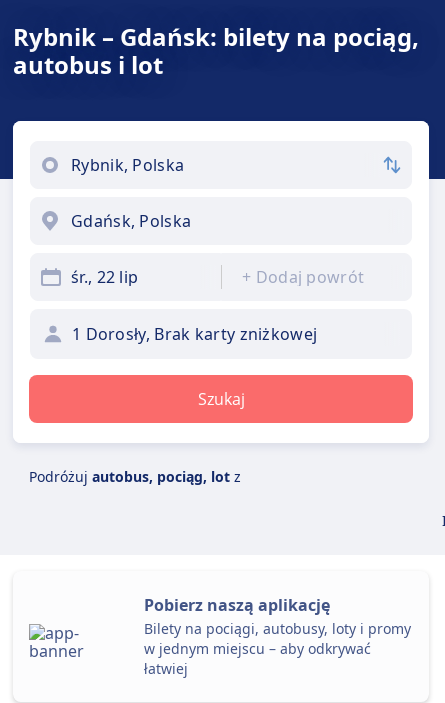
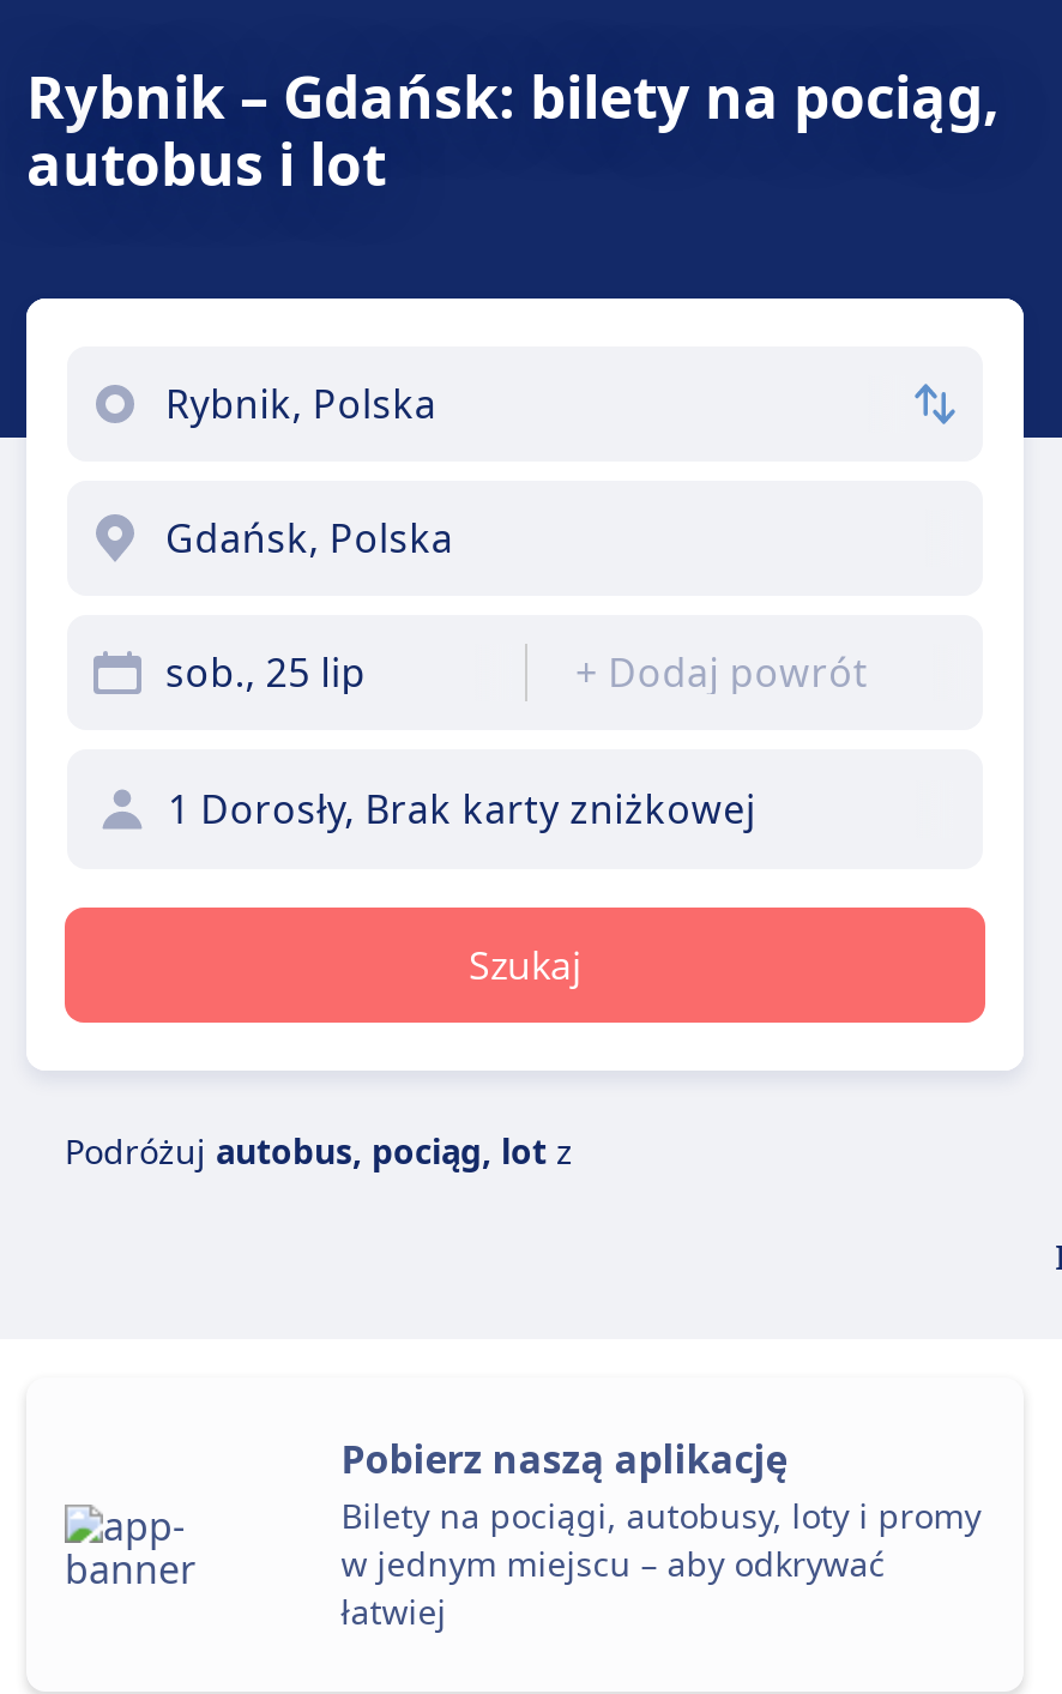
[71,266,138,288] śr., 22 lip -> [165,646,366,699] sob., 25 lip

